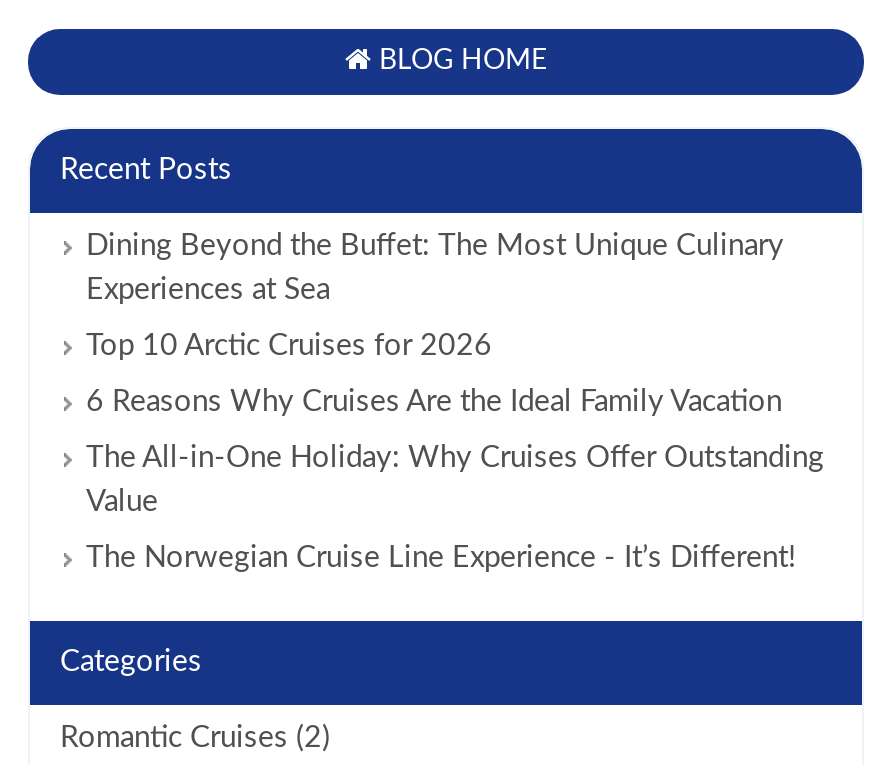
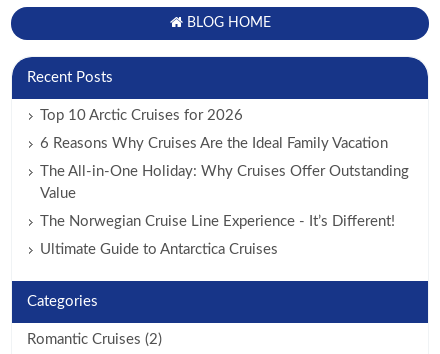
[86,231,784,305] Dining Beyond the Buffet: The Most Unique Culinary | Experiences at Sea -> none
moved [86,331,824,573] -> [40,108,409,229]: Top 10 Arctic Cruises for 2026 | 6 Reasons Why Cruises Are the Ideal Family Vacation | The All-in-One Holiday: Why Cruises Offer Outstanding | Value | The Norwegian Cruise Line Experience - It’s Different!
none -> [40,242,278,257] Ultimate Guide to Antarctica Cruises

